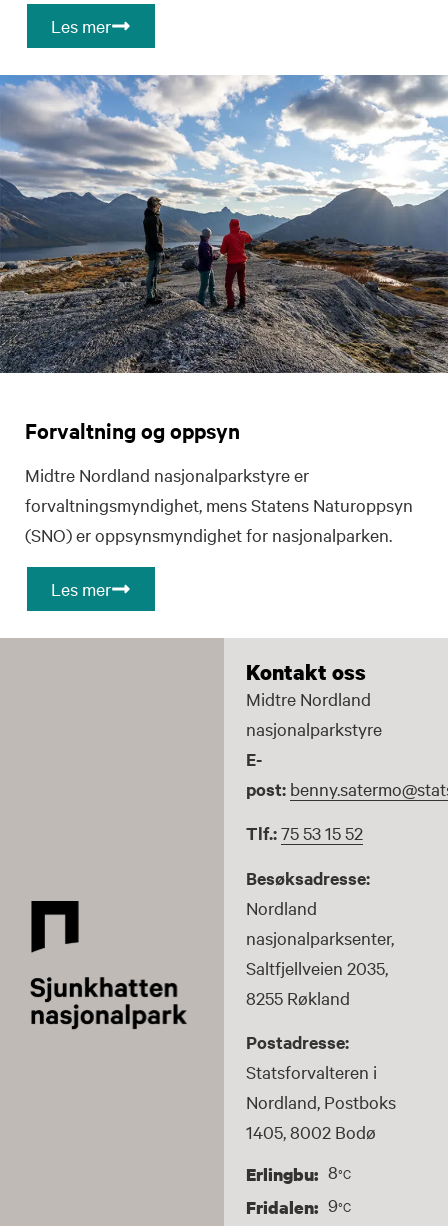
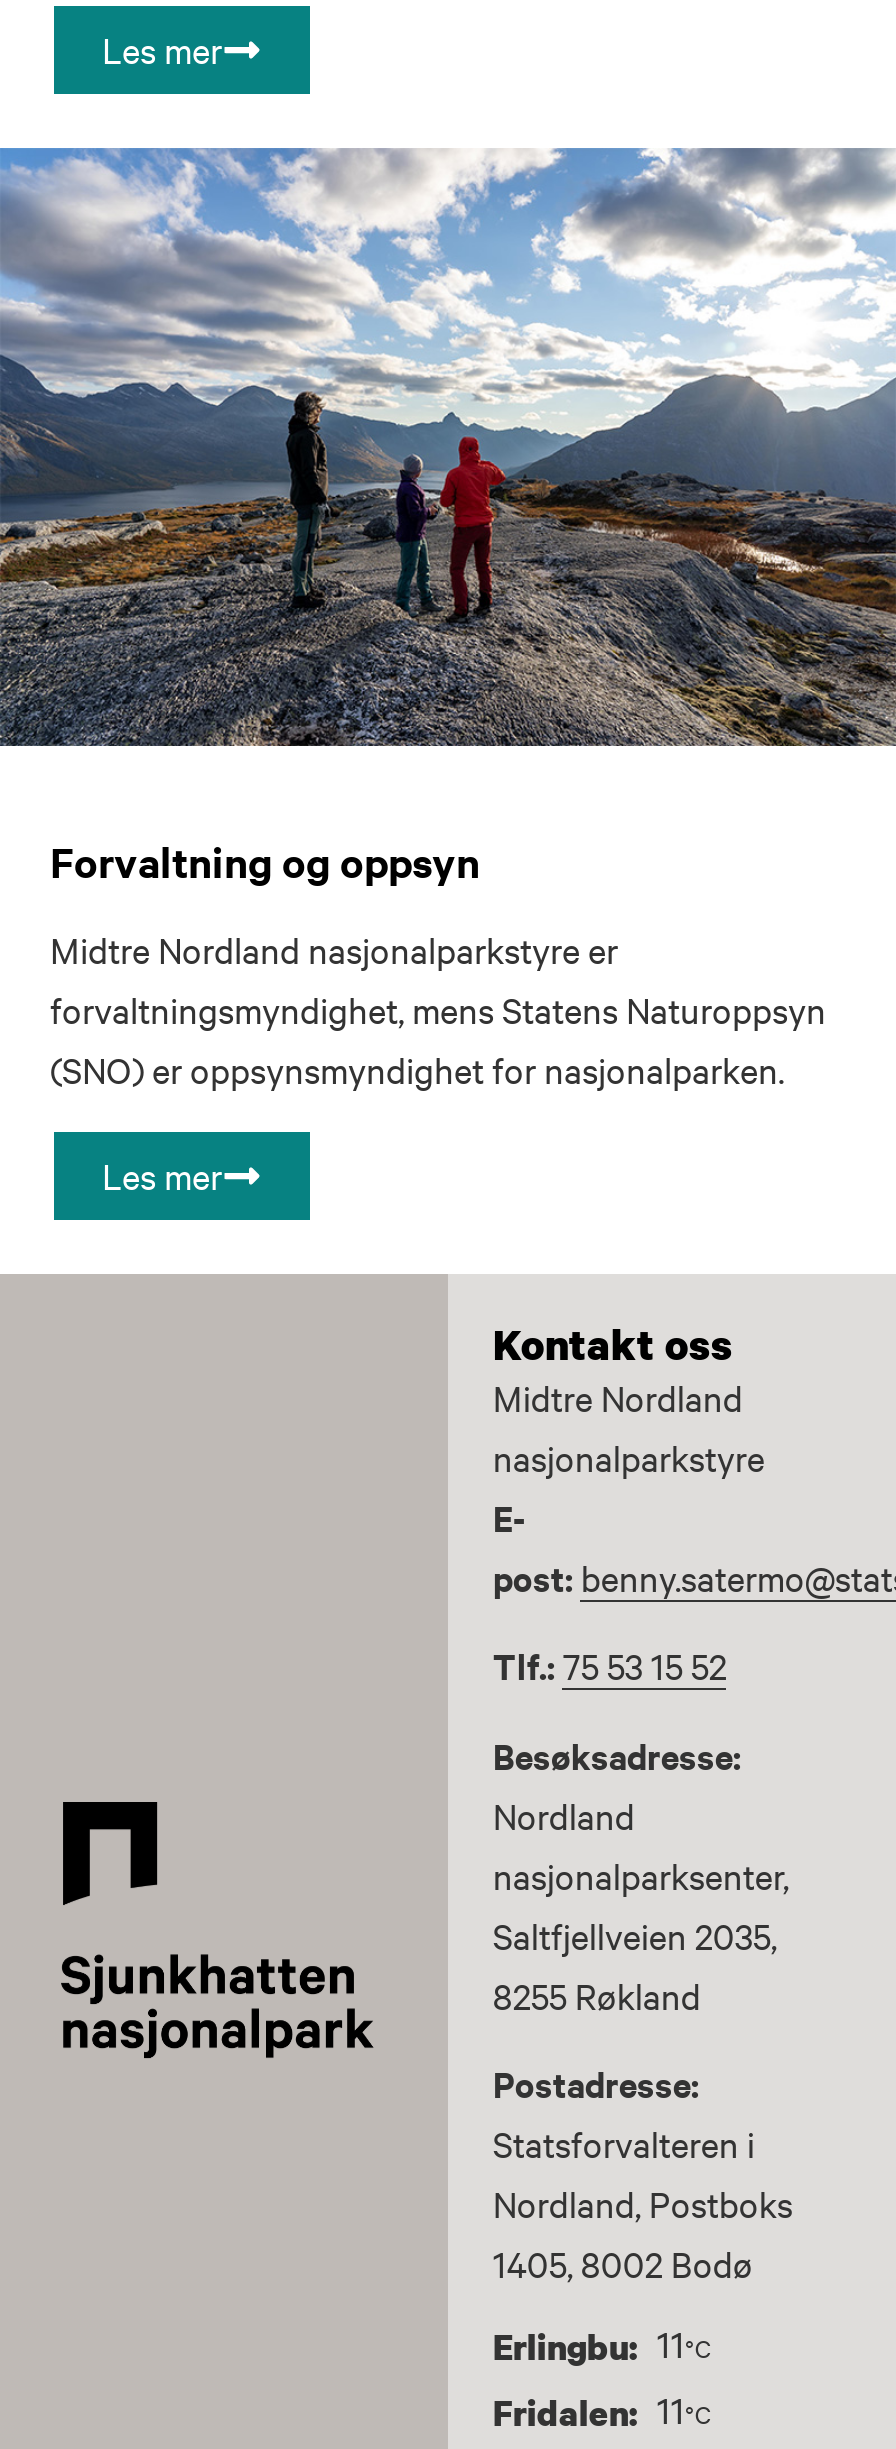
[246,1160,351,1185] Erlingbu 8°C -> [493,2320,711,2371] Erlingbu 11°C
[246,1193,351,1218] Fridalen 9°C -> [493,2386,711,2437] Fridalen 11°C

